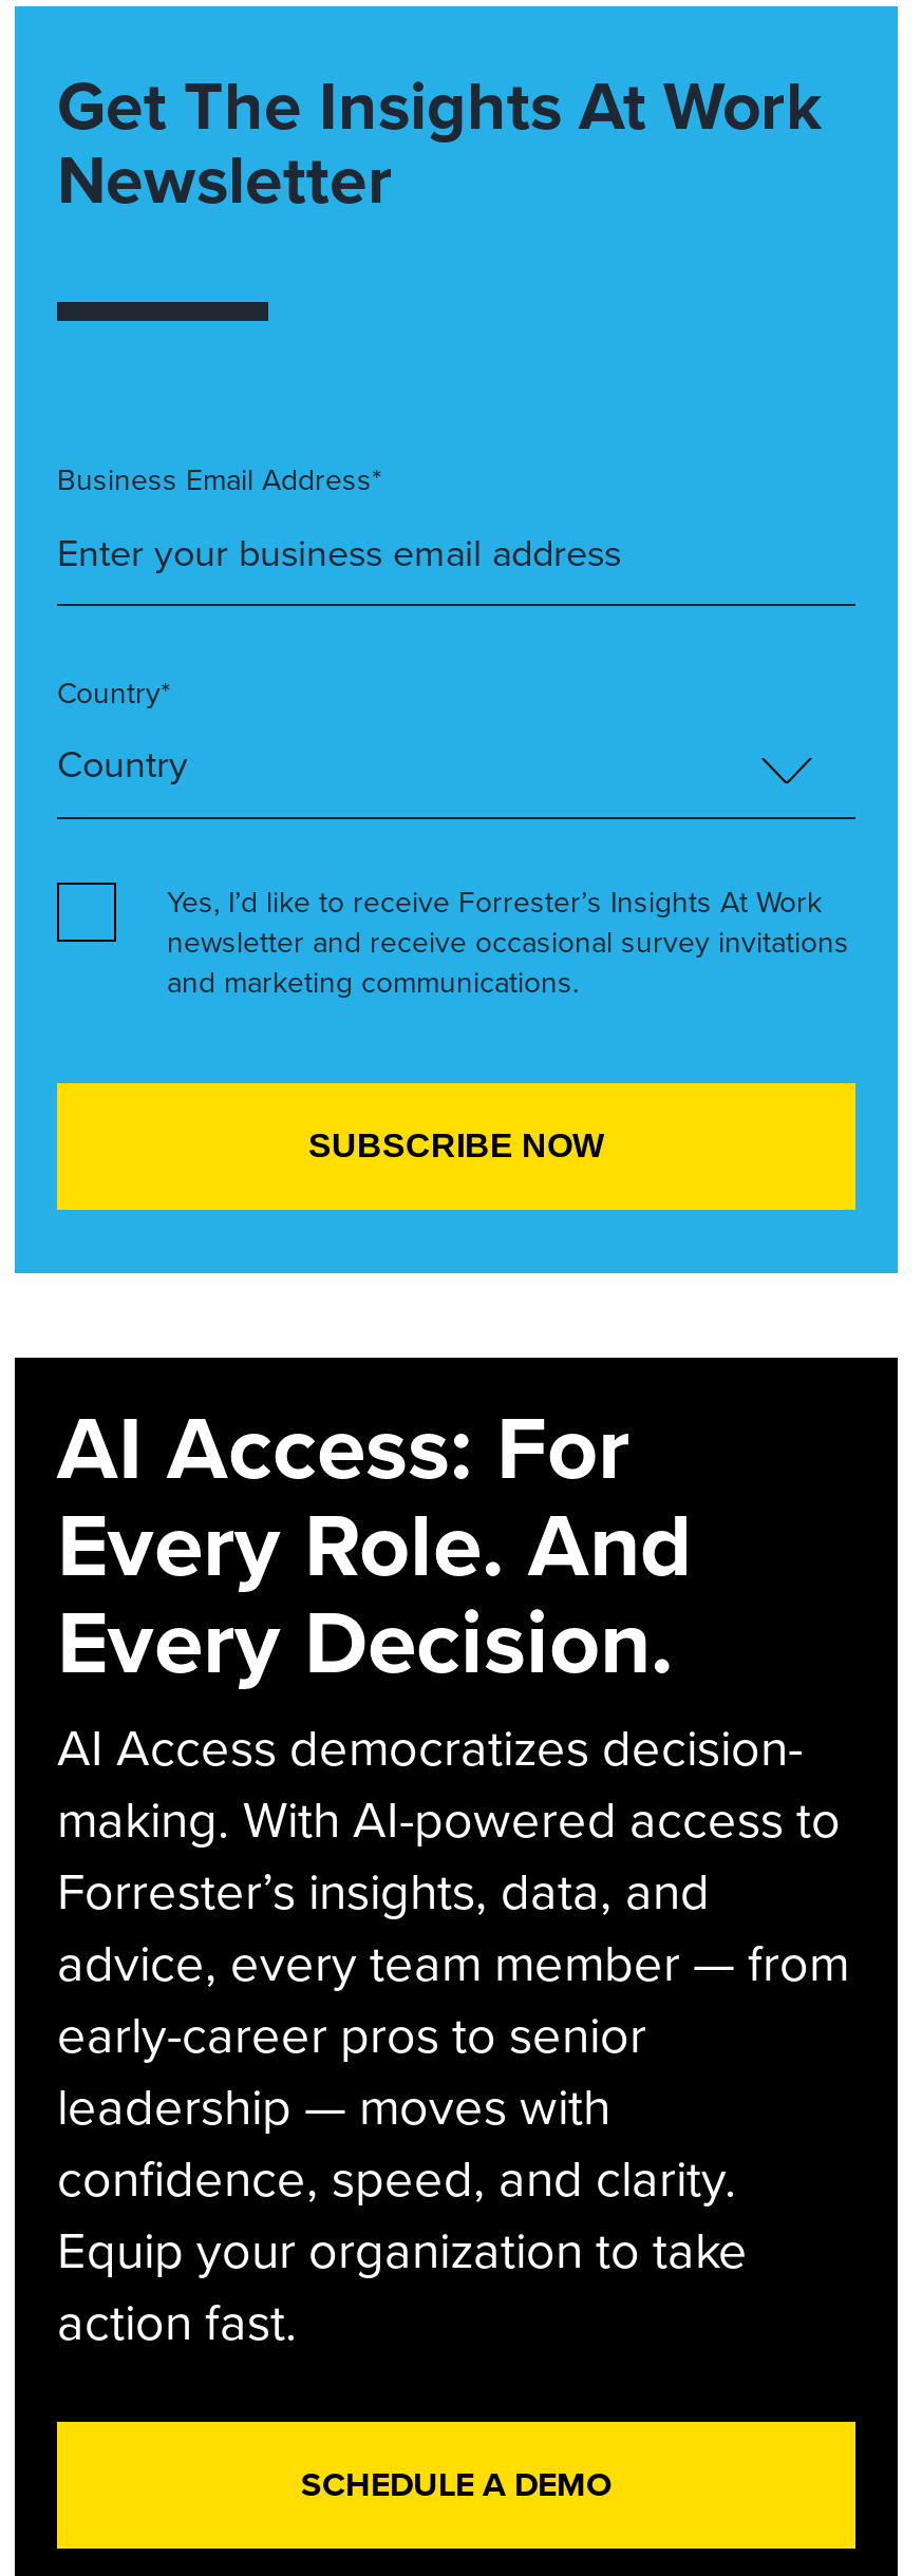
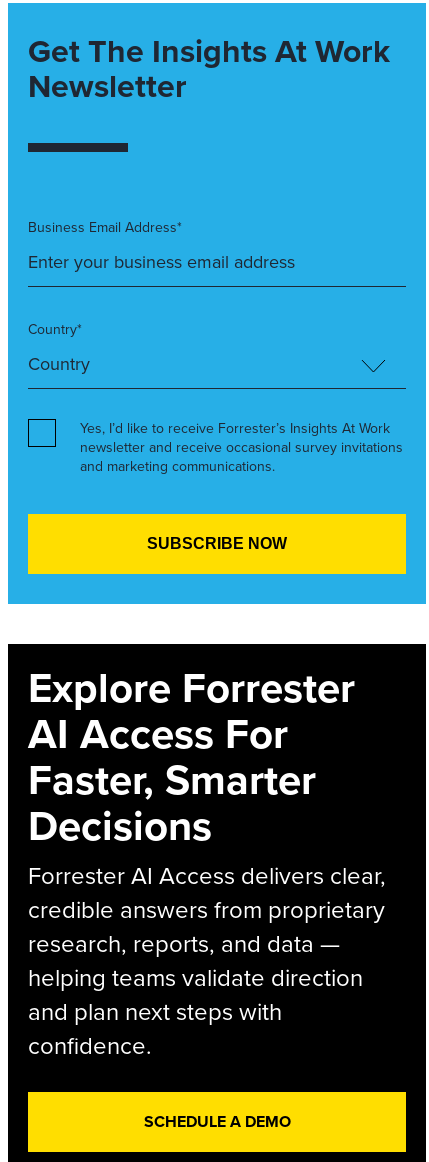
[57,1383,849,2361] AI Access: For | Every Role. And | Every Decision. | AI Access democratizes decision- | making. With AI-powered access to | Forrester’s insights, data, and | advice, every team member — from | early-career pros to senior | leadership — moves with | confidence, speed, and clarity. | Equip your organization to take | action fast. -> [28,657,386,1062] Explore Forrester | AI Access For | Faster, Smarter | Decisions | Forrester AI Access delivers clear, | credible answers from proprietary | research, reports, and data — | helping teams validate direction | and plan next steps with | confidence.

